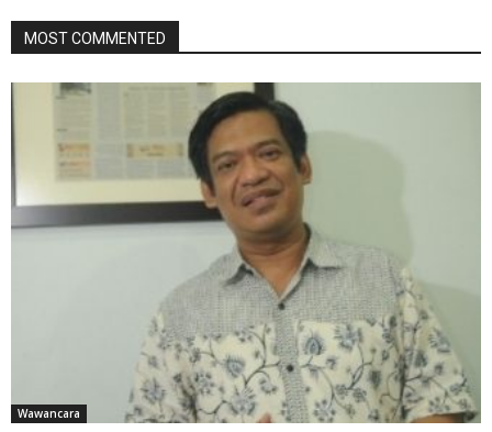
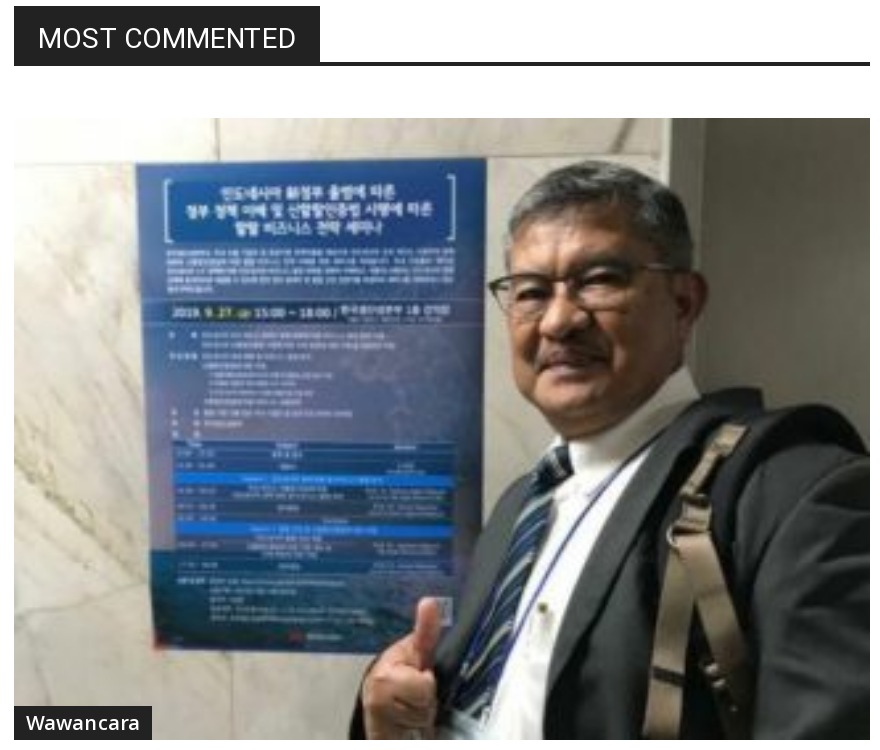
[10,81,482,424] [image] -> [14,117,870,741] [image]

